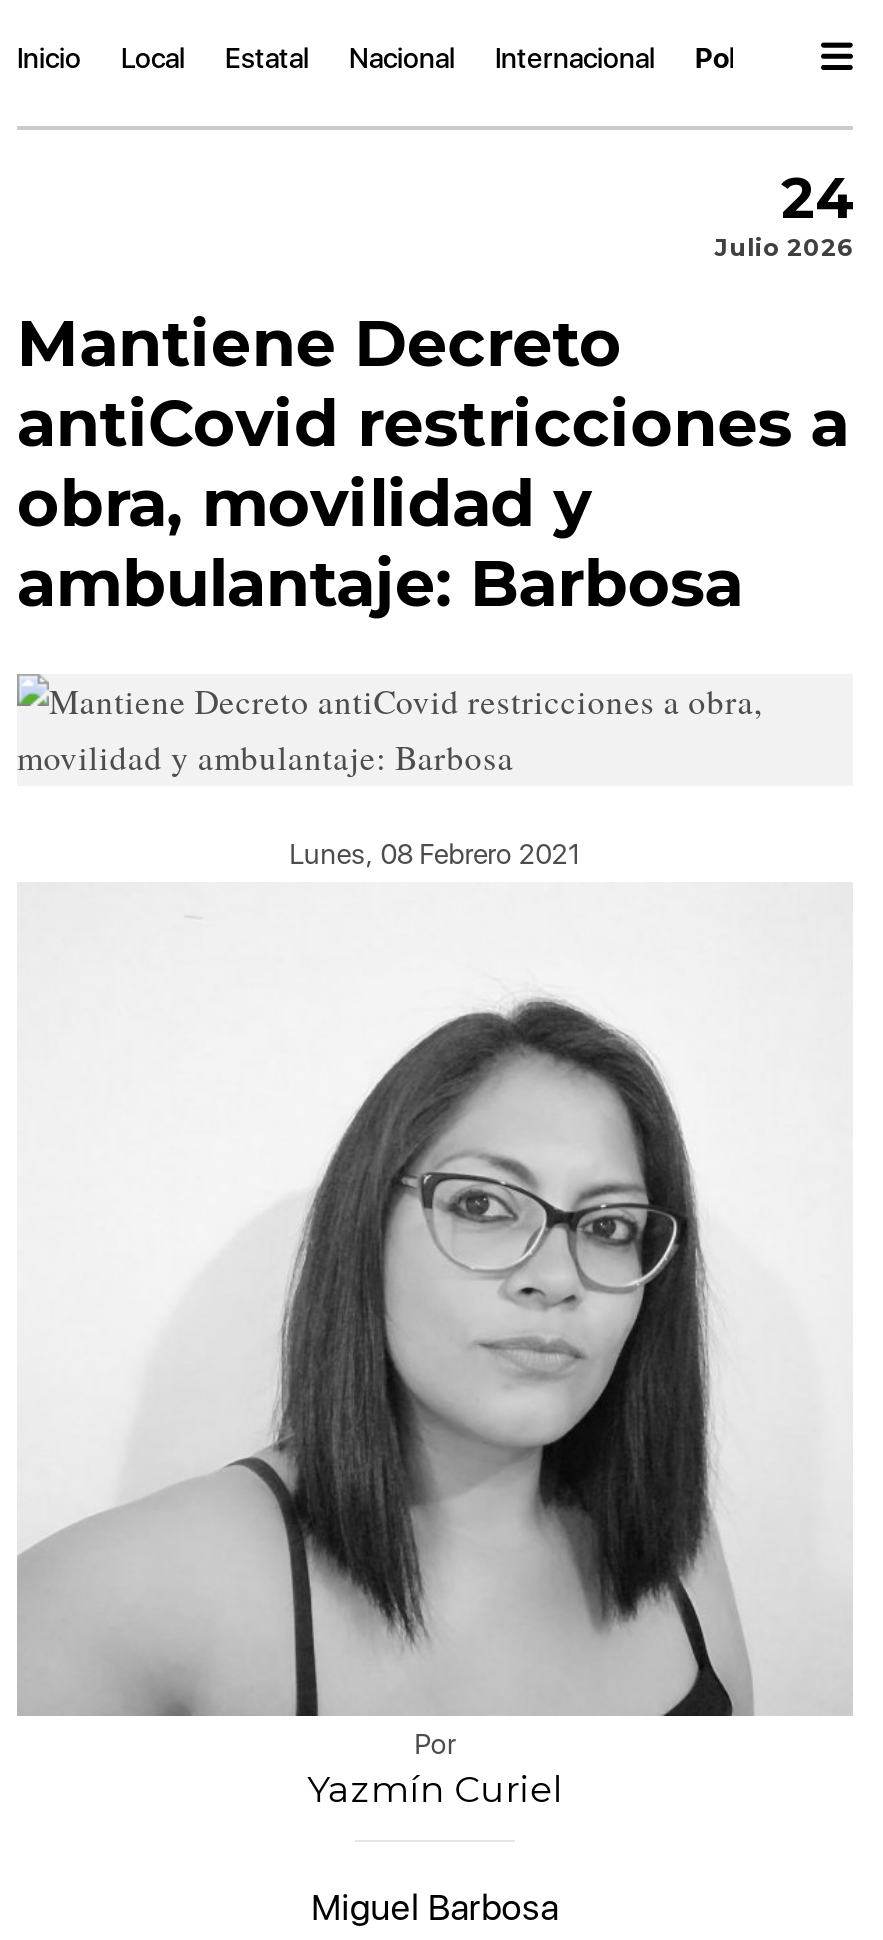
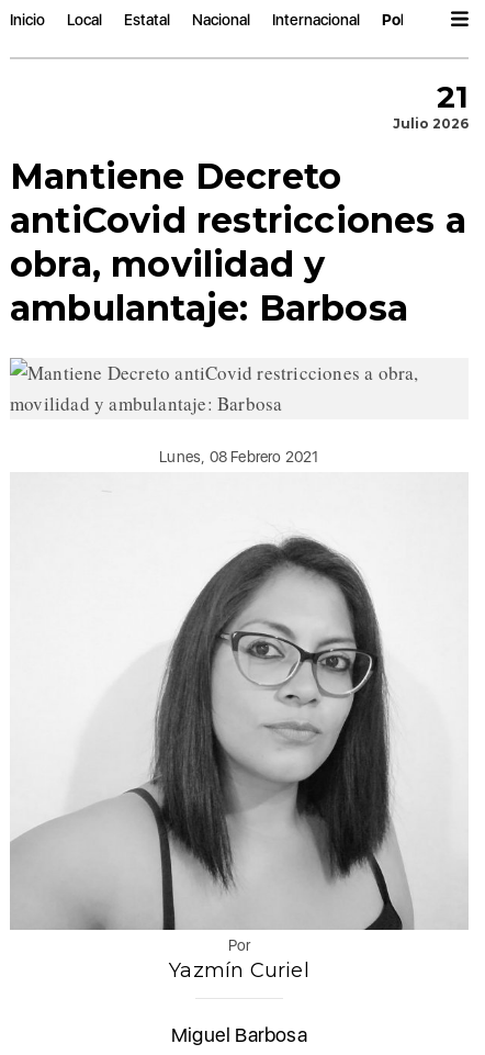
[781,165,853,233] 24 -> [437,78,469,116] 21

